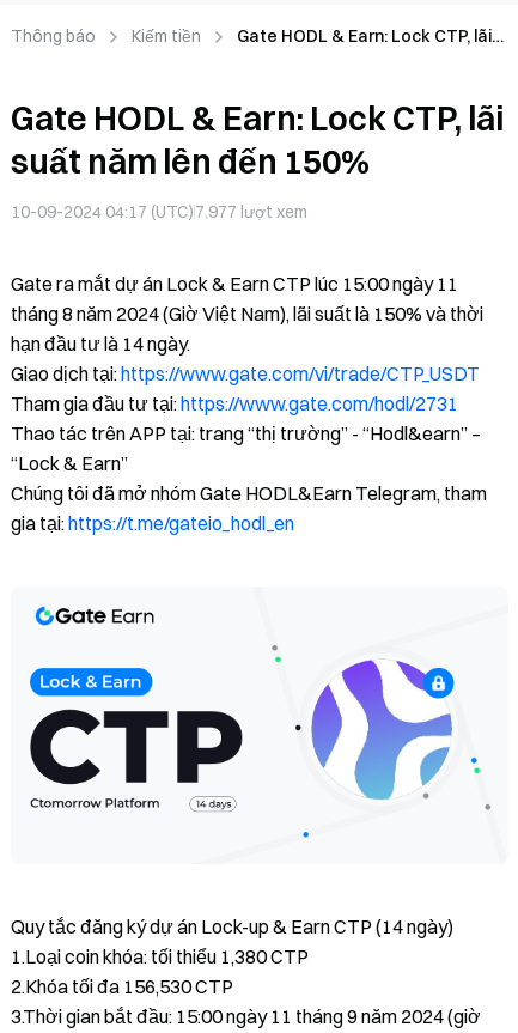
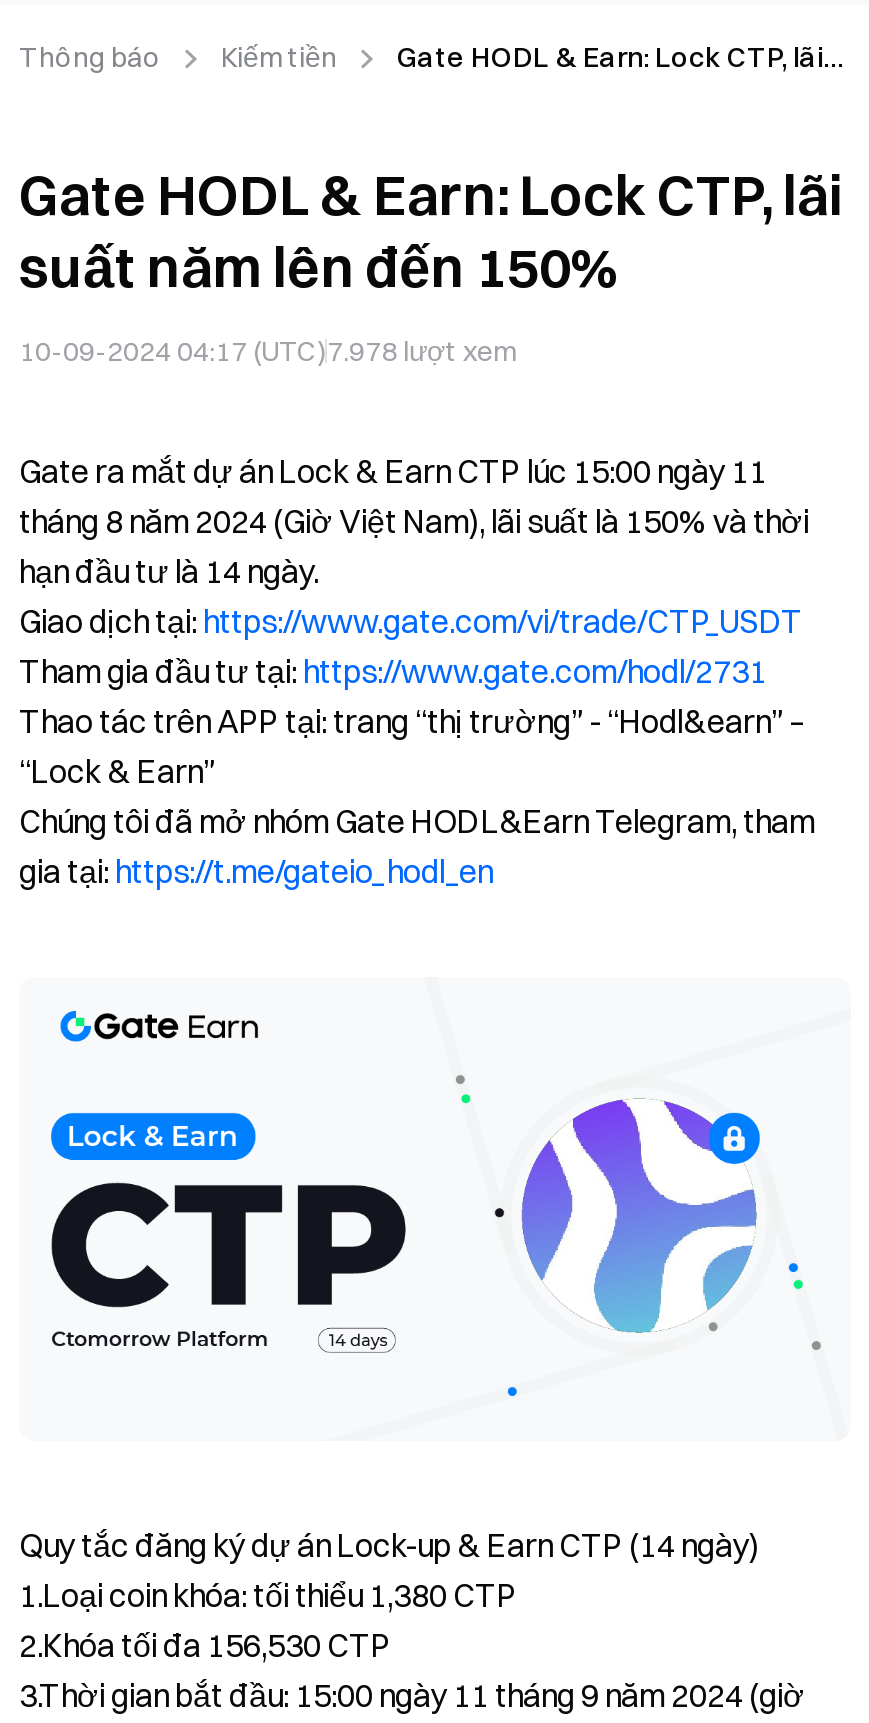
[11,201,307,223] 10-09-2024 04:17 (UTC)7.977 lượt xem -> [19,333,515,369] 10-09-2024 04:17 (UTC)7.978 lượt xem

